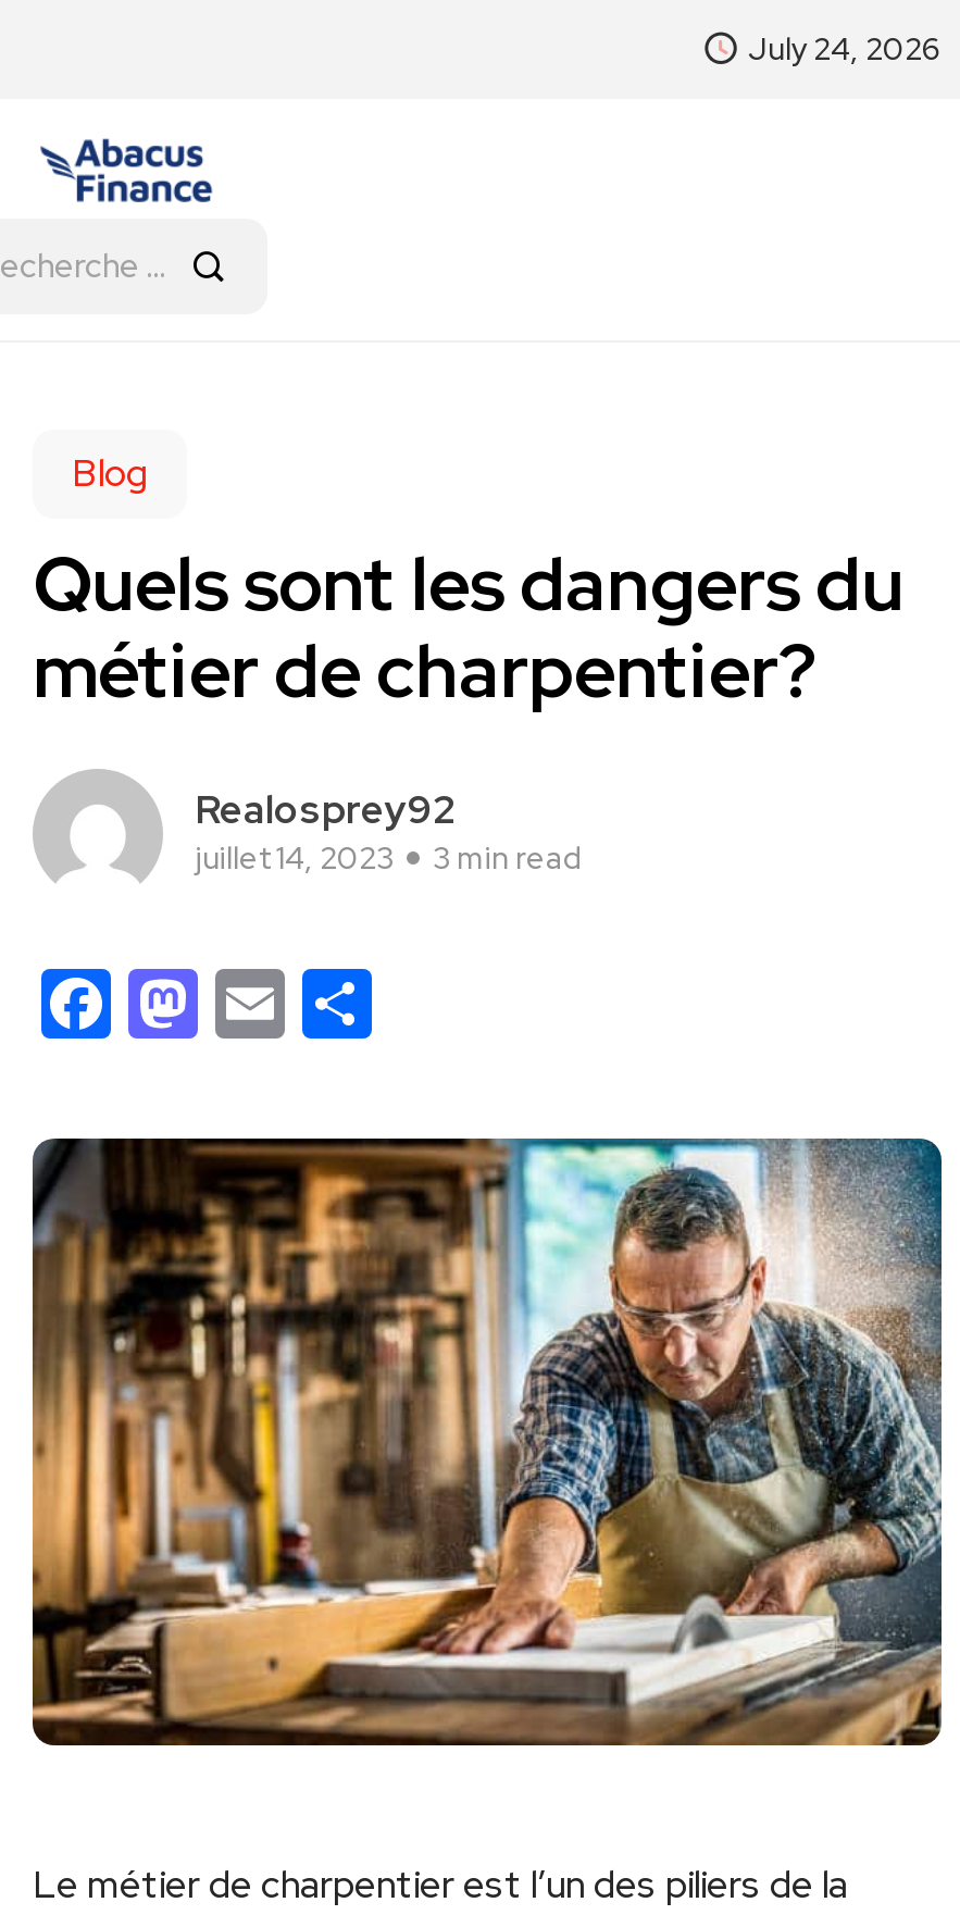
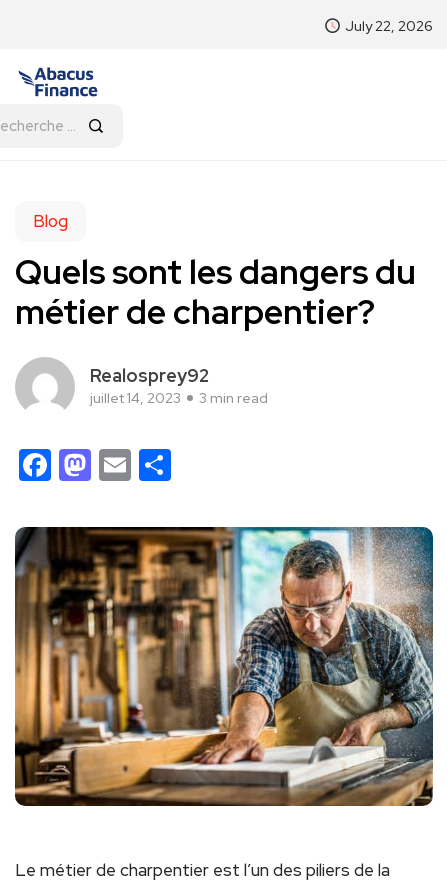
[748,29,942,69] July 24, 2026 -> [345,17,433,35] July 22, 2026

